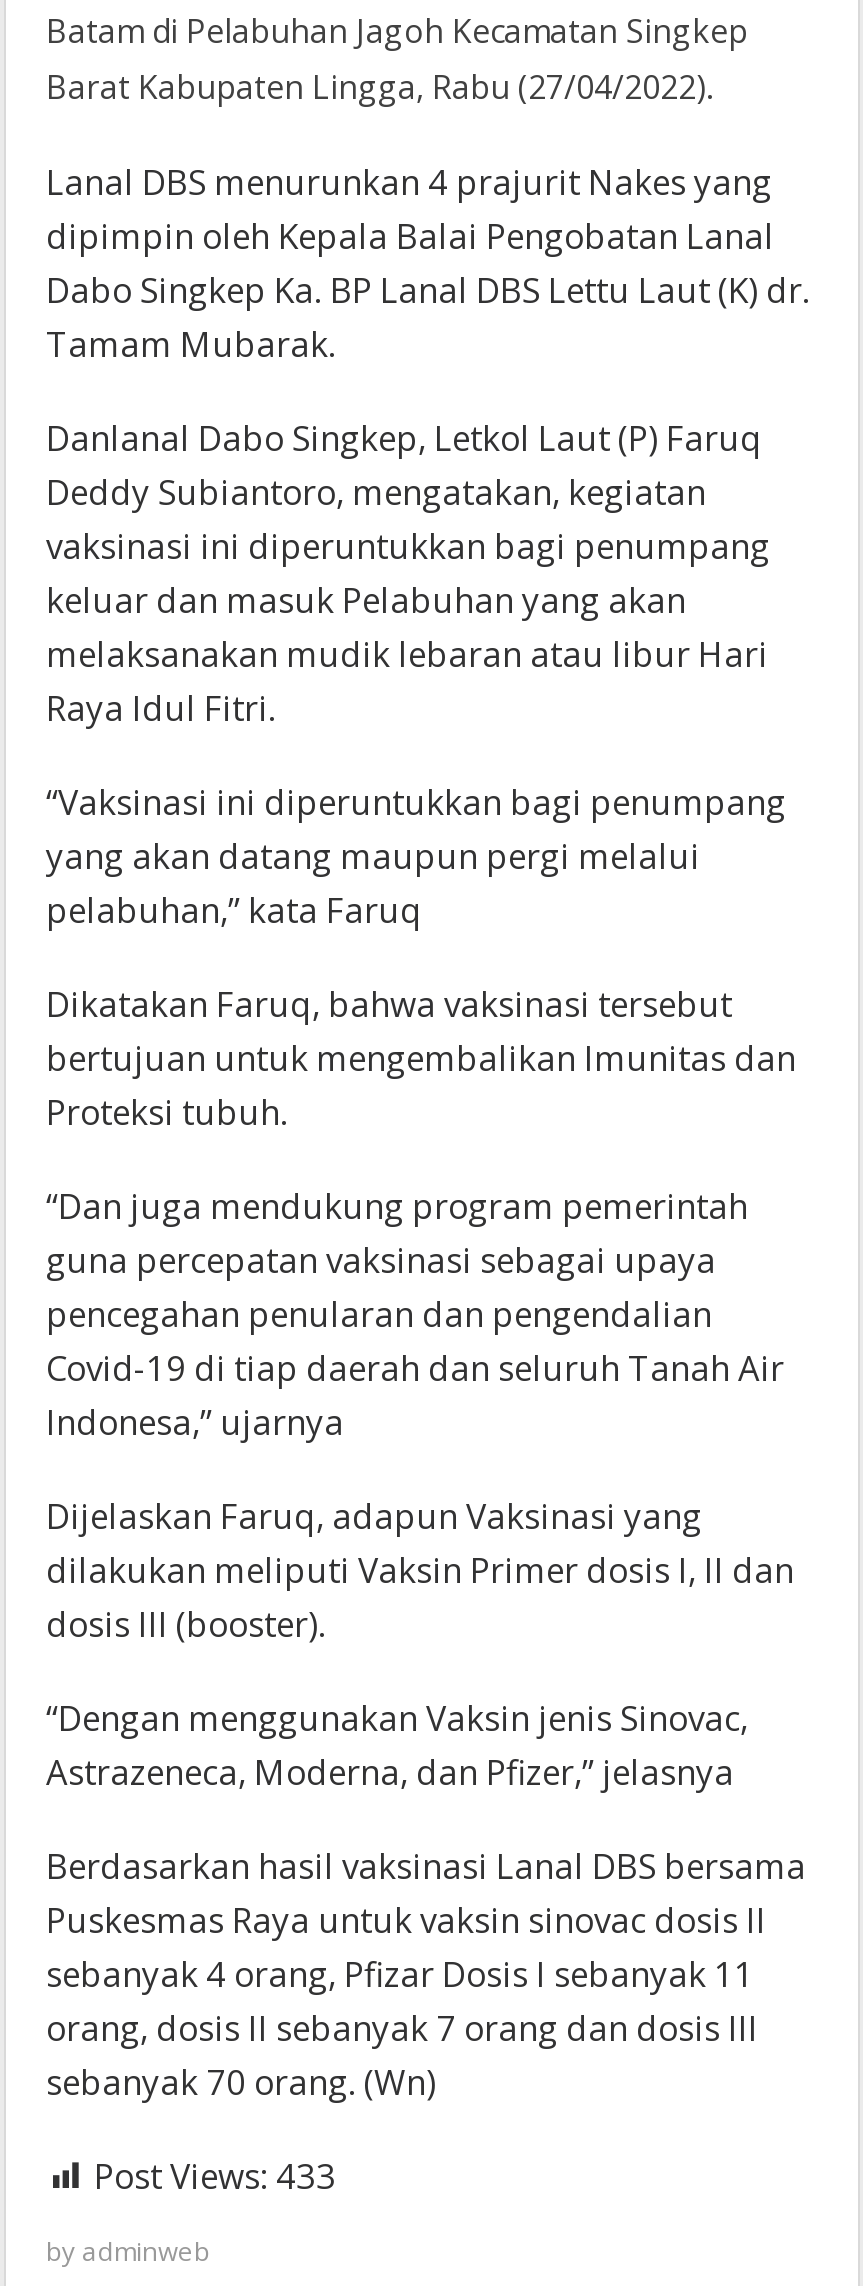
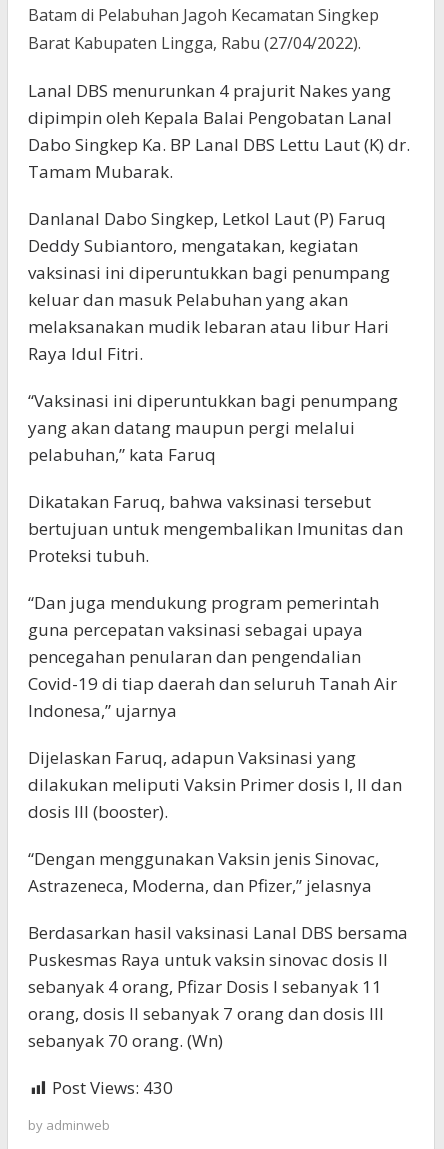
[94,2153,336,2199] Post Views: 433 -> [52,1076,173,1099] Post Views: 430

